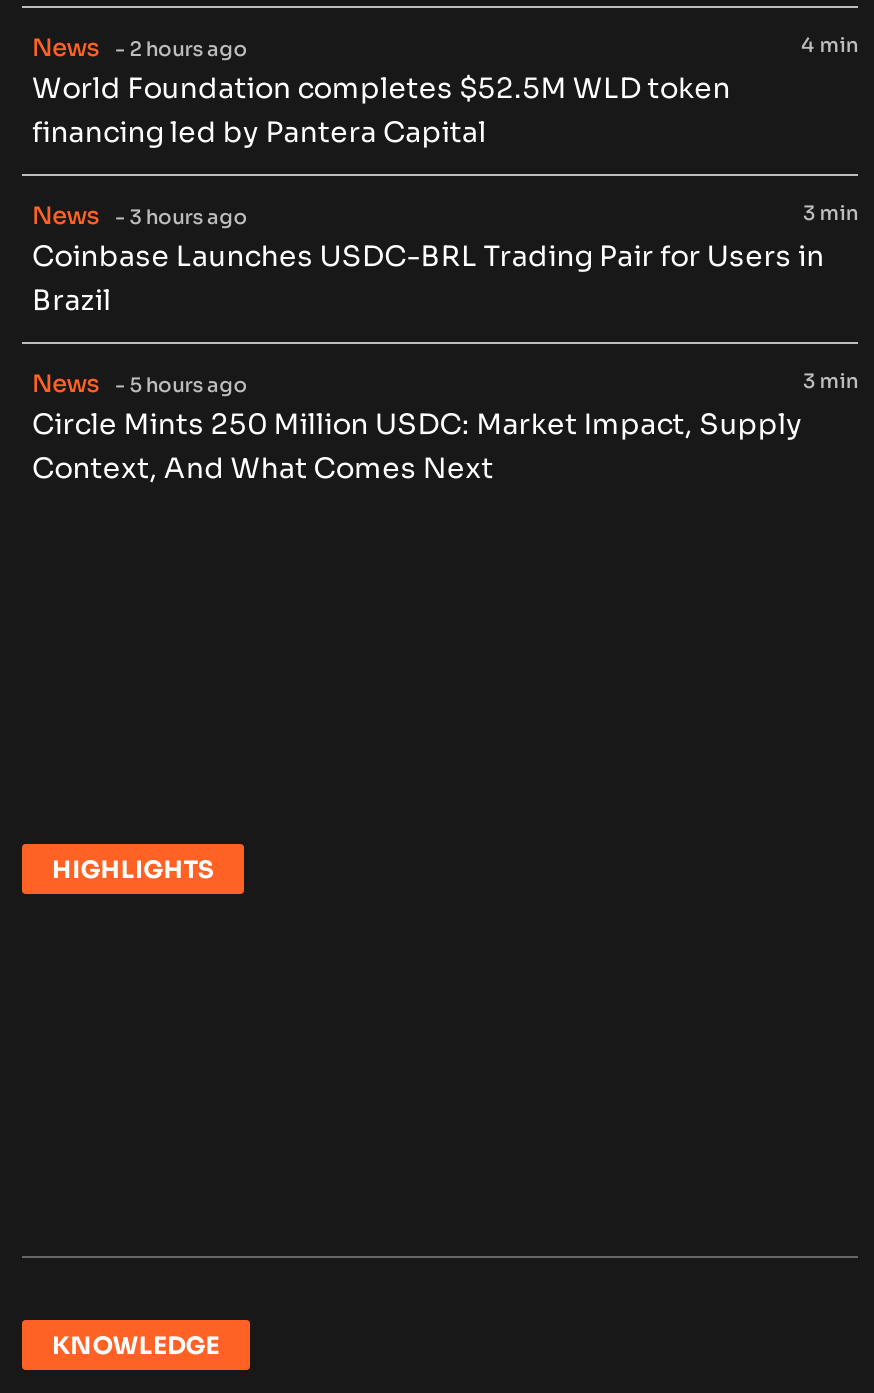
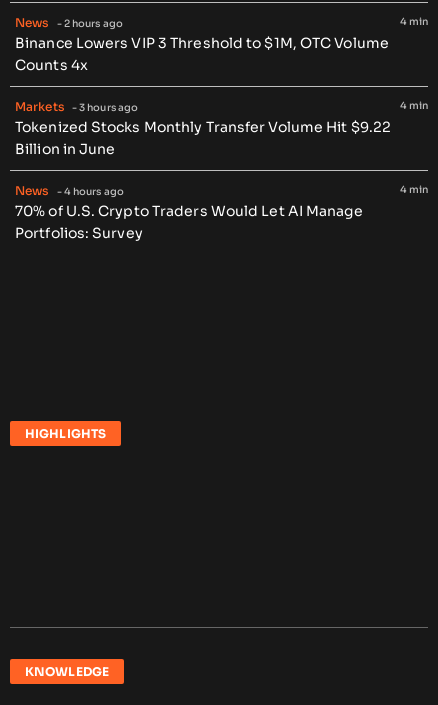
[32,69,731,149] World Foundation completes $52.5M WLD token | financing led by Pantera Capital -> [15,34,389,74] Binance Lowers VIP 3 Threshold to $1M, OTC Volume | Counts 4x
[32,199,858,317] News - 3 hours ago | 3 min | Coinbase Launches USDC-BRL Trading Pair for Users in | Brazil -> [15,99,428,158] Markets - 3 hours ago | 4 min | Tokenized Stocks Monthly Transfer Volume Hit $9.22 | Billion in June
[32,367,858,485] News - 5 hours ago | 3 min | Circle Mints 250 Million USDC: Market Impact, Supply | Context, And What Comes Next -> [15,183,428,242] News - 4 hours ago | 4 min | 70% of U.S. Crypto Traders Would Let AI Manage | Portfolios: Survey

